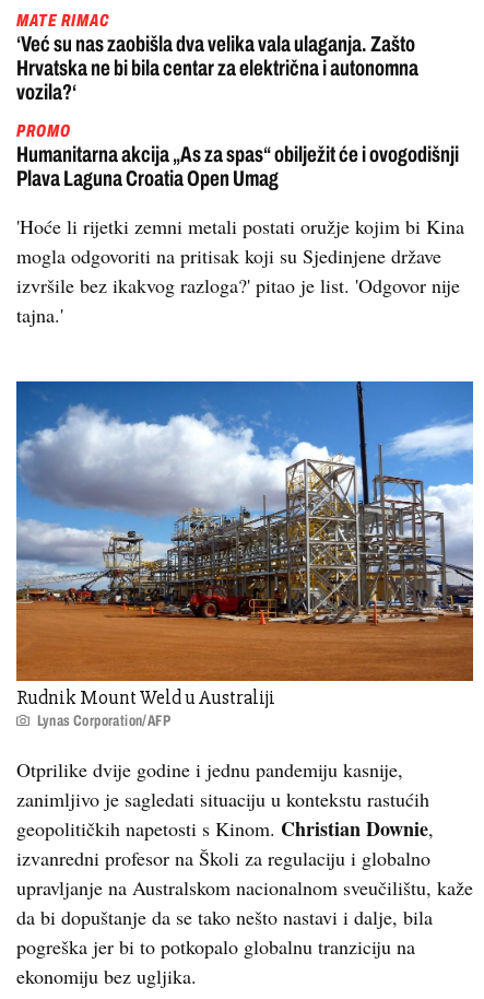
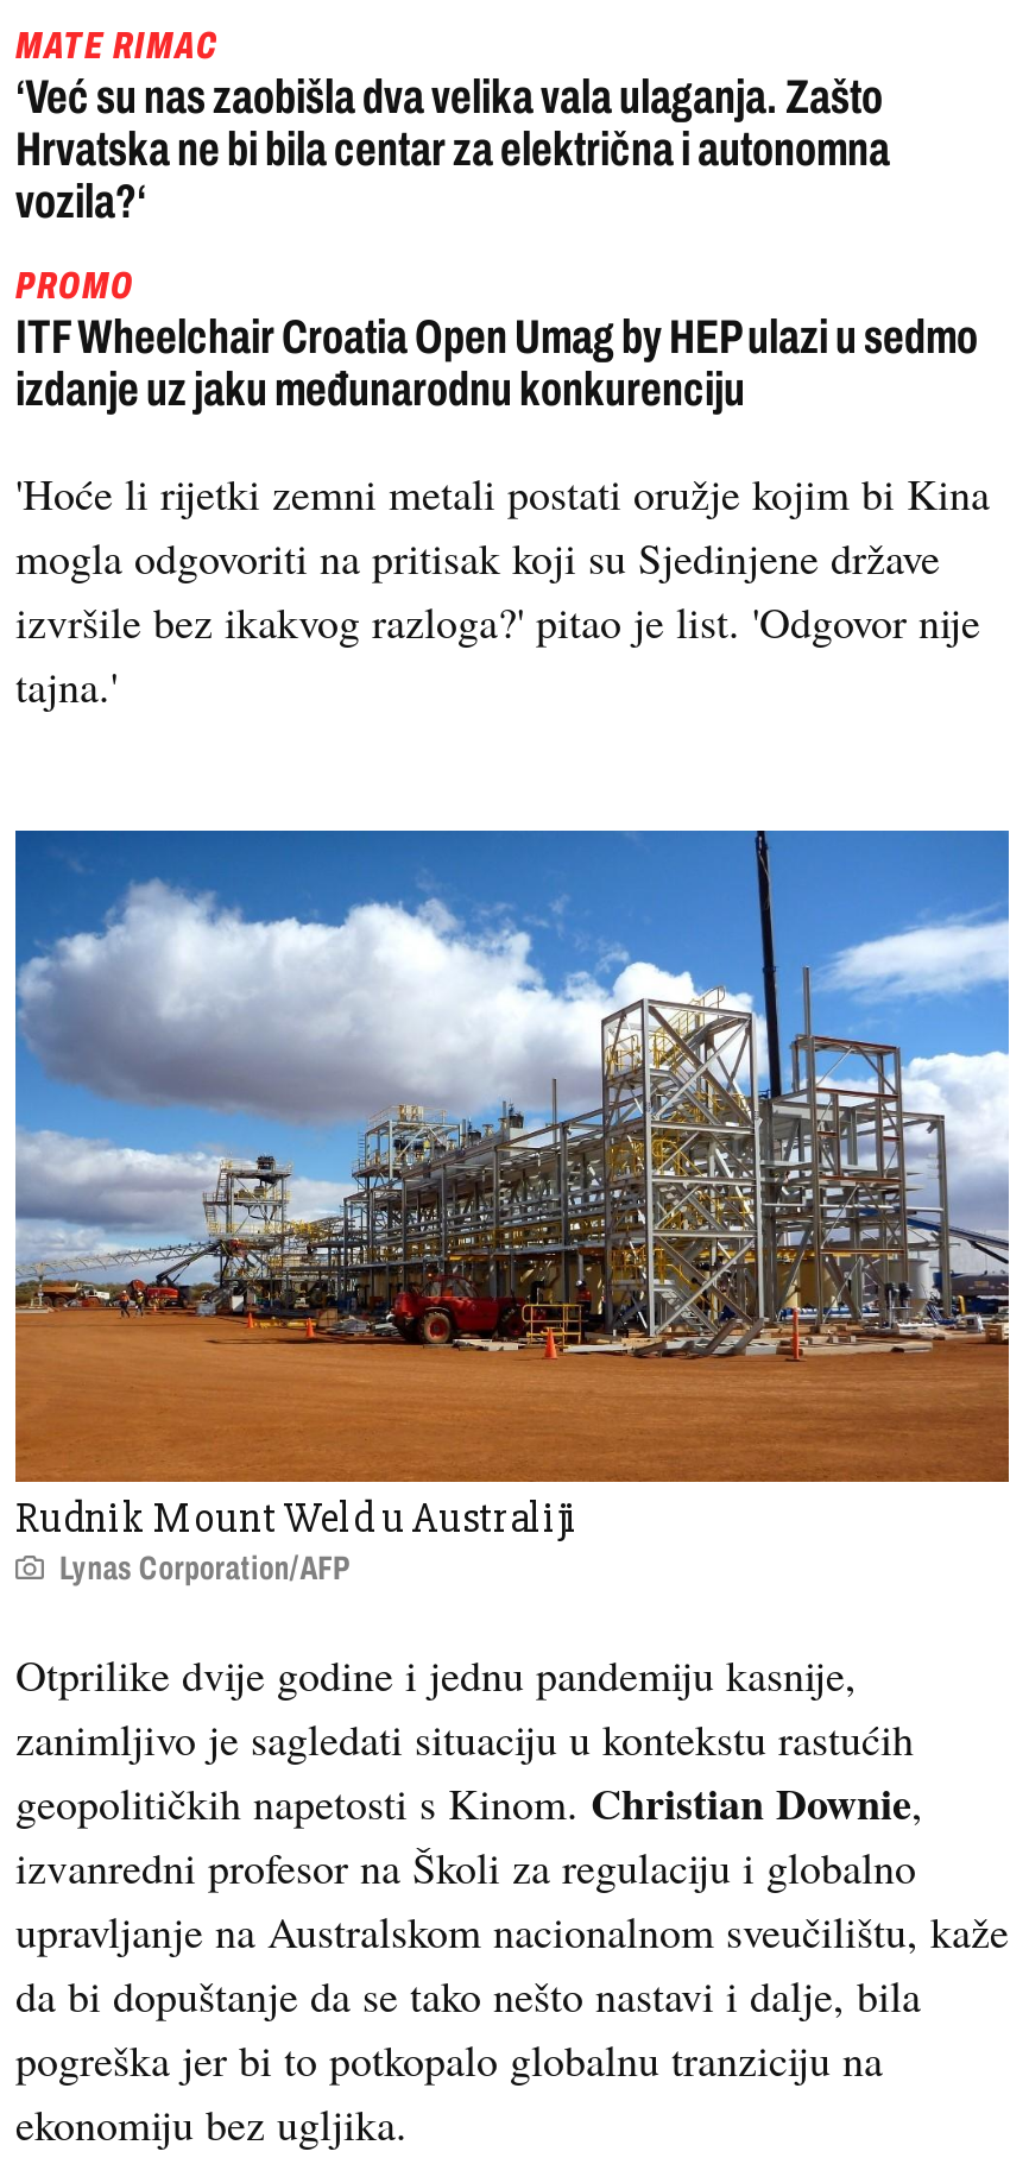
[16,142,459,190] Humanitarna akcija „As za spas“ obilježit će i ovogodišnji | Plava Laguna Croatia Open Umag -> [15,309,978,414] ITF Wheelchair Croatia Open Umag by HEP ulazi u sedmo | izdanje uz jaku međunarodnu konkurenciju

